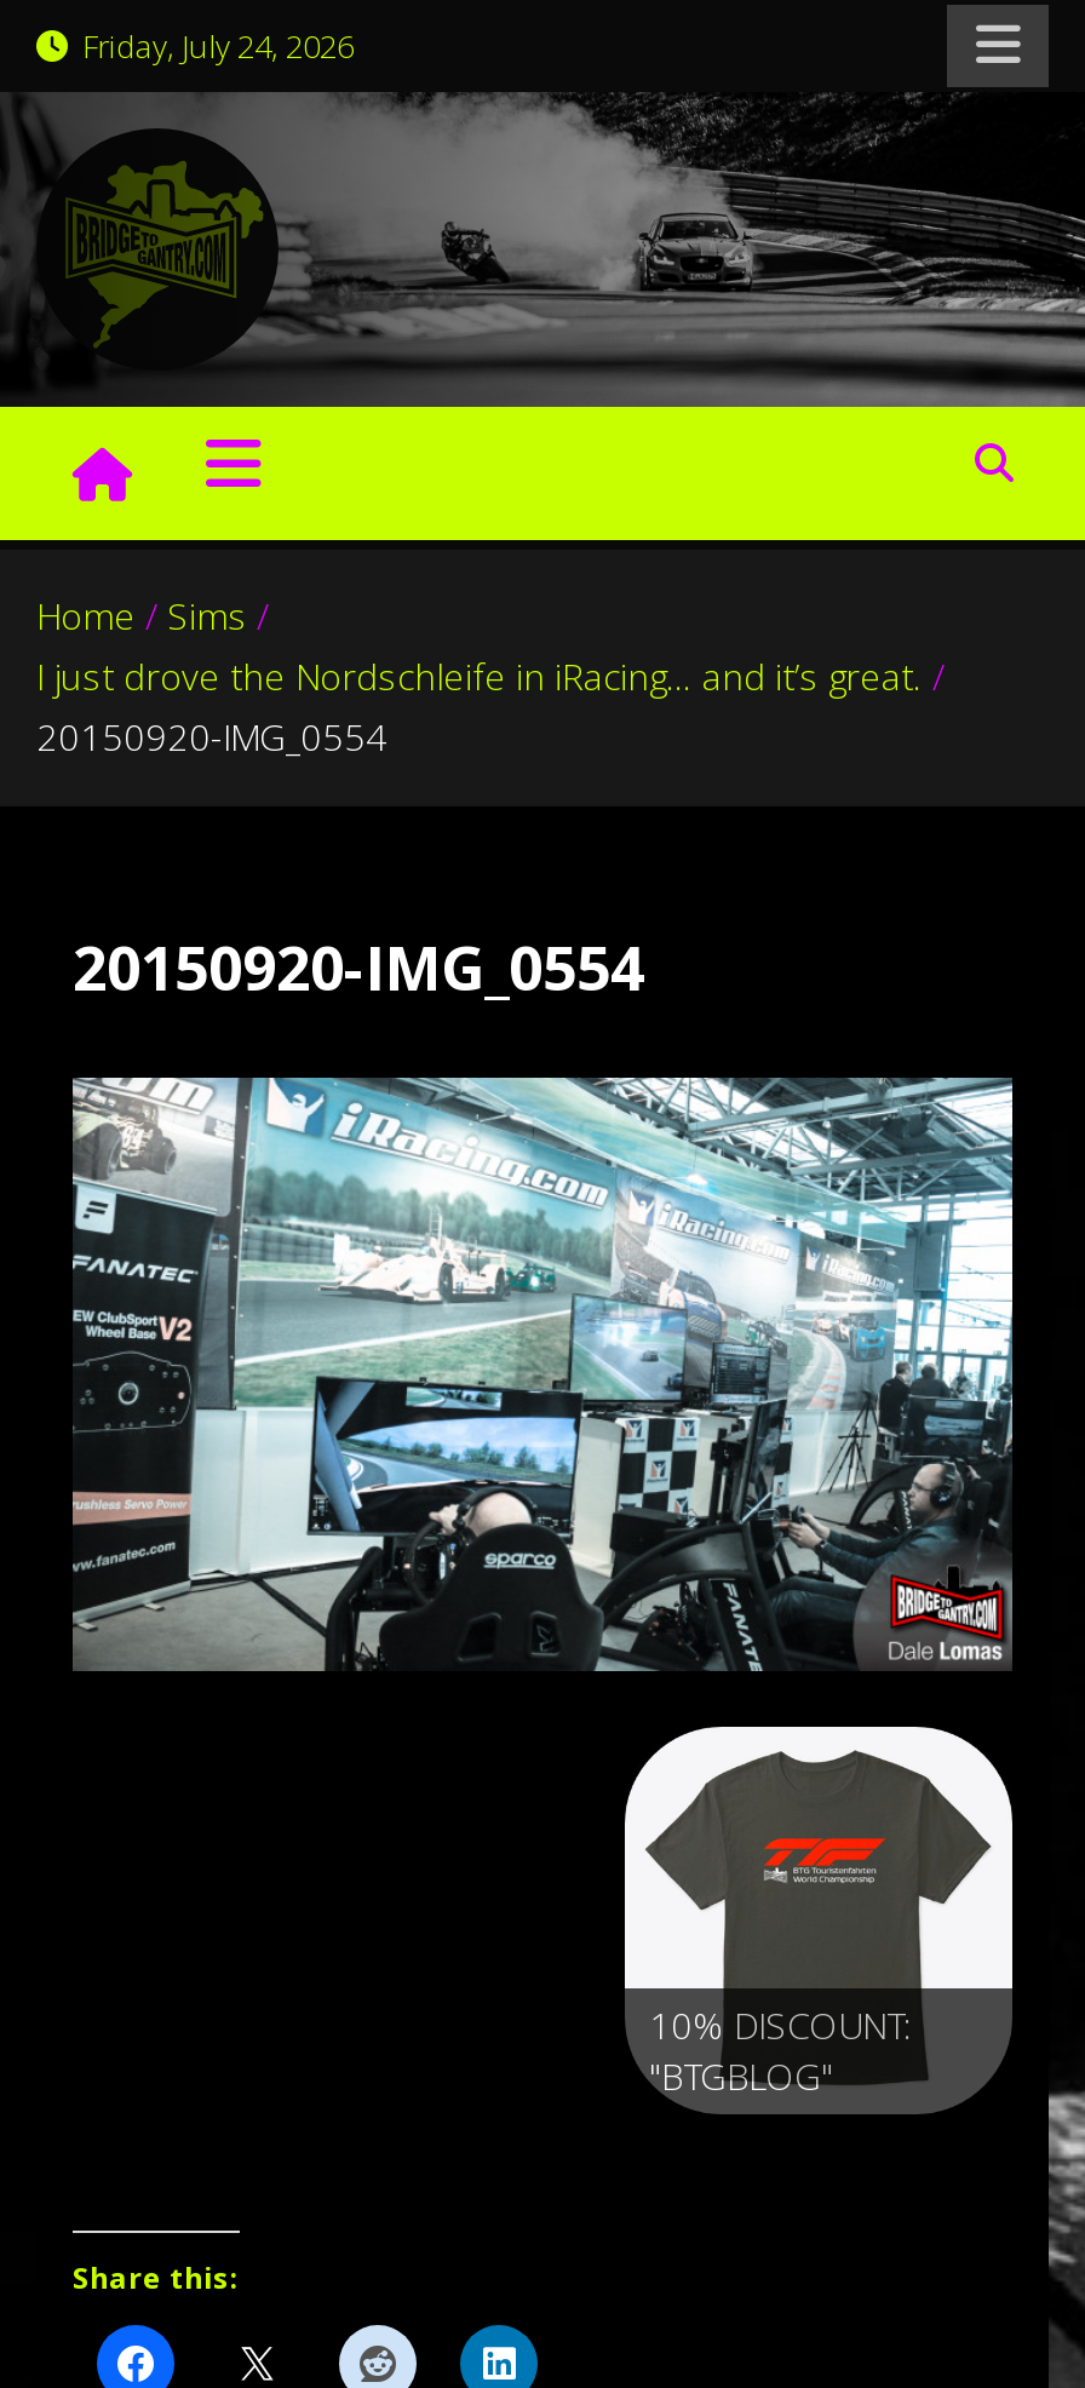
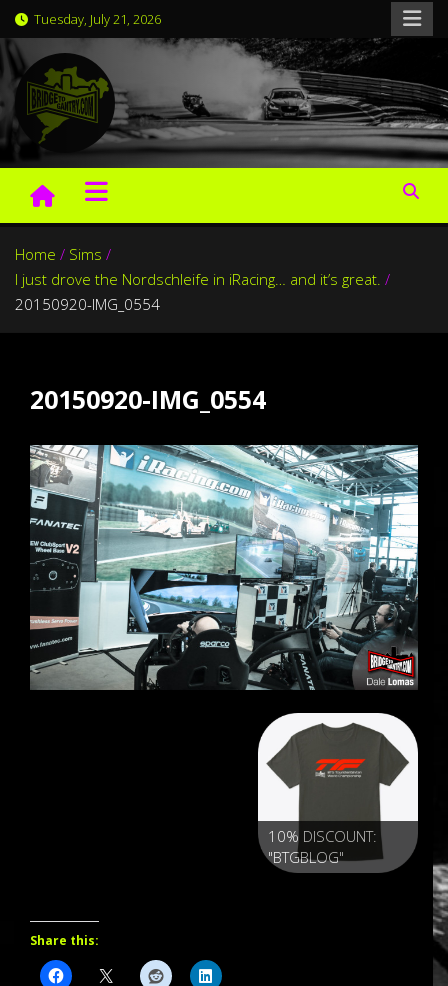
[68,24,354,68] Friday, July 24, 2026 -> [28,10,161,28] Tuesday, July 21, 2026

